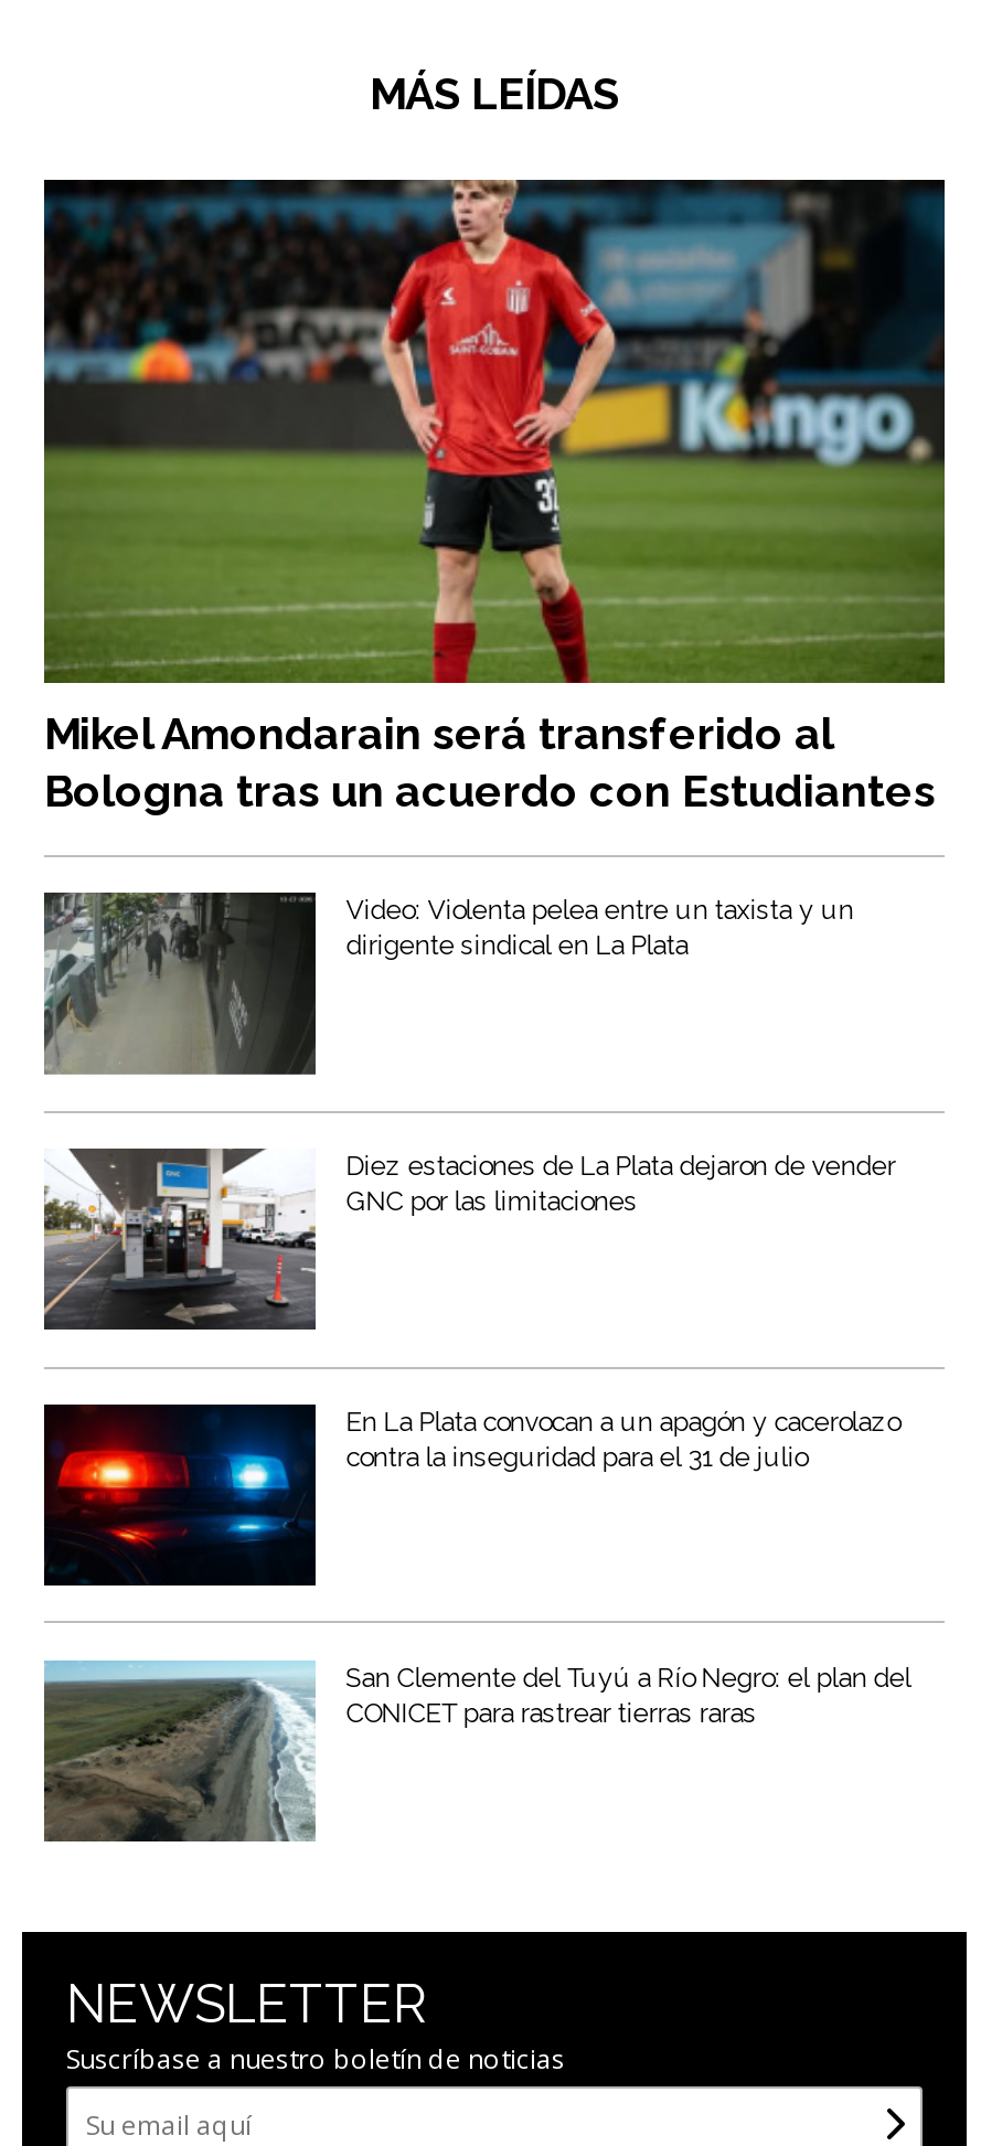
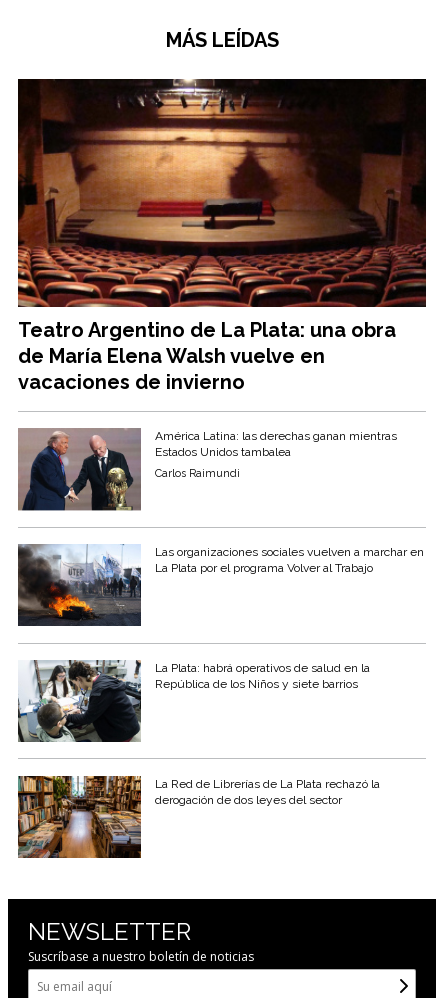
[42,178,945,962] [image] | Mikel Amondarain será transferido al | Bologna tras un acuerdo con Estudiantes | Video: Violenta pelea entre un taxista y un | dirigente sindical en La Plata -> [17,78,426,480] [image] | Teatro Argentino de La Plata: una obra | de María Elena Walsh vuelve en | vacaciones de invierno | América Latina: las derechas ganan mientras | Estados Unidos tambalea | Carlos Raimundi
[44,893,313,1076] [image] -> [18,428,141,511] [image]
[44,1146,896,1318] [image] | Diez estaciones de La Plata dejaron de vender | GNC por las limitaciones -> [18,544,424,622] [image] | Las organizaciones sociales vuelven a marchar en | La Plata por el programa Volver al Trabajo
[42,1402,900,1588] [image] | En La Plata convocan a un apagón y cacerolazo | contra la inseguridad para el 31 de julio -> [17,660,370,743] [image] | La Plata: habrá operativos de salud en la | República de los Niños y siete barrios
[44,1661,911,1844] [image] | San Clemente del Tuyú a Río Negro: el plan del | CONICET para rastrear tierras raras -> [18,775,380,859] [image] | La Red de Librerías de La Plata rechazó la | derogación de dos leyes del sector

